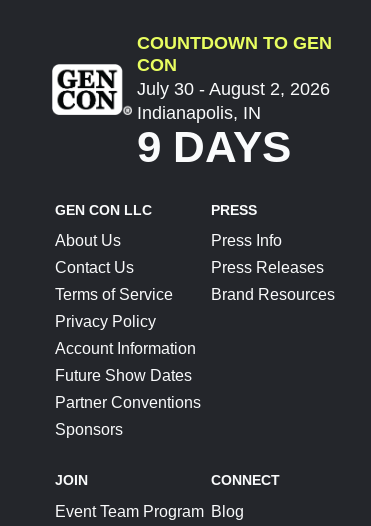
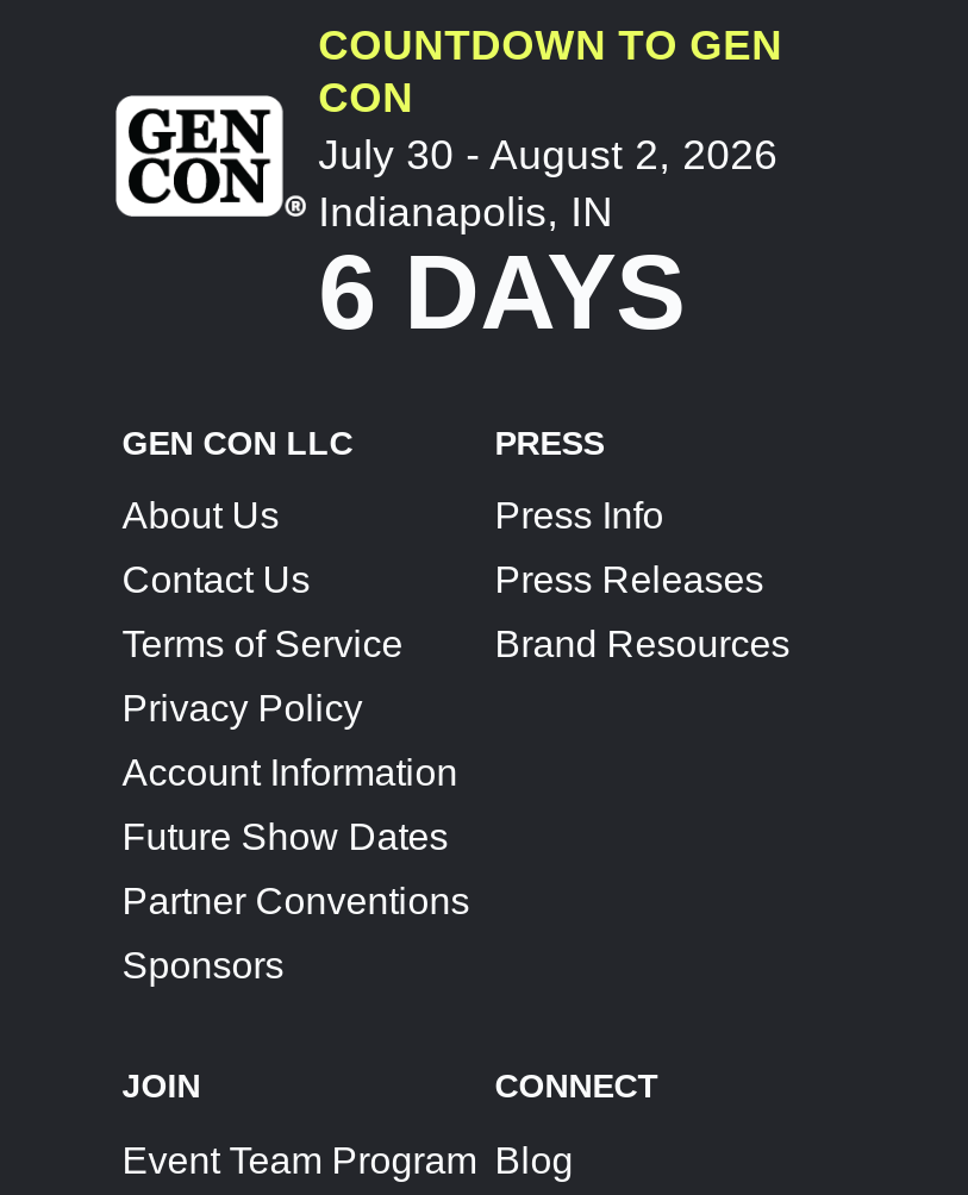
[137,122,291,171] 9 DAYS -> [318,233,685,350] 6 DAYS

